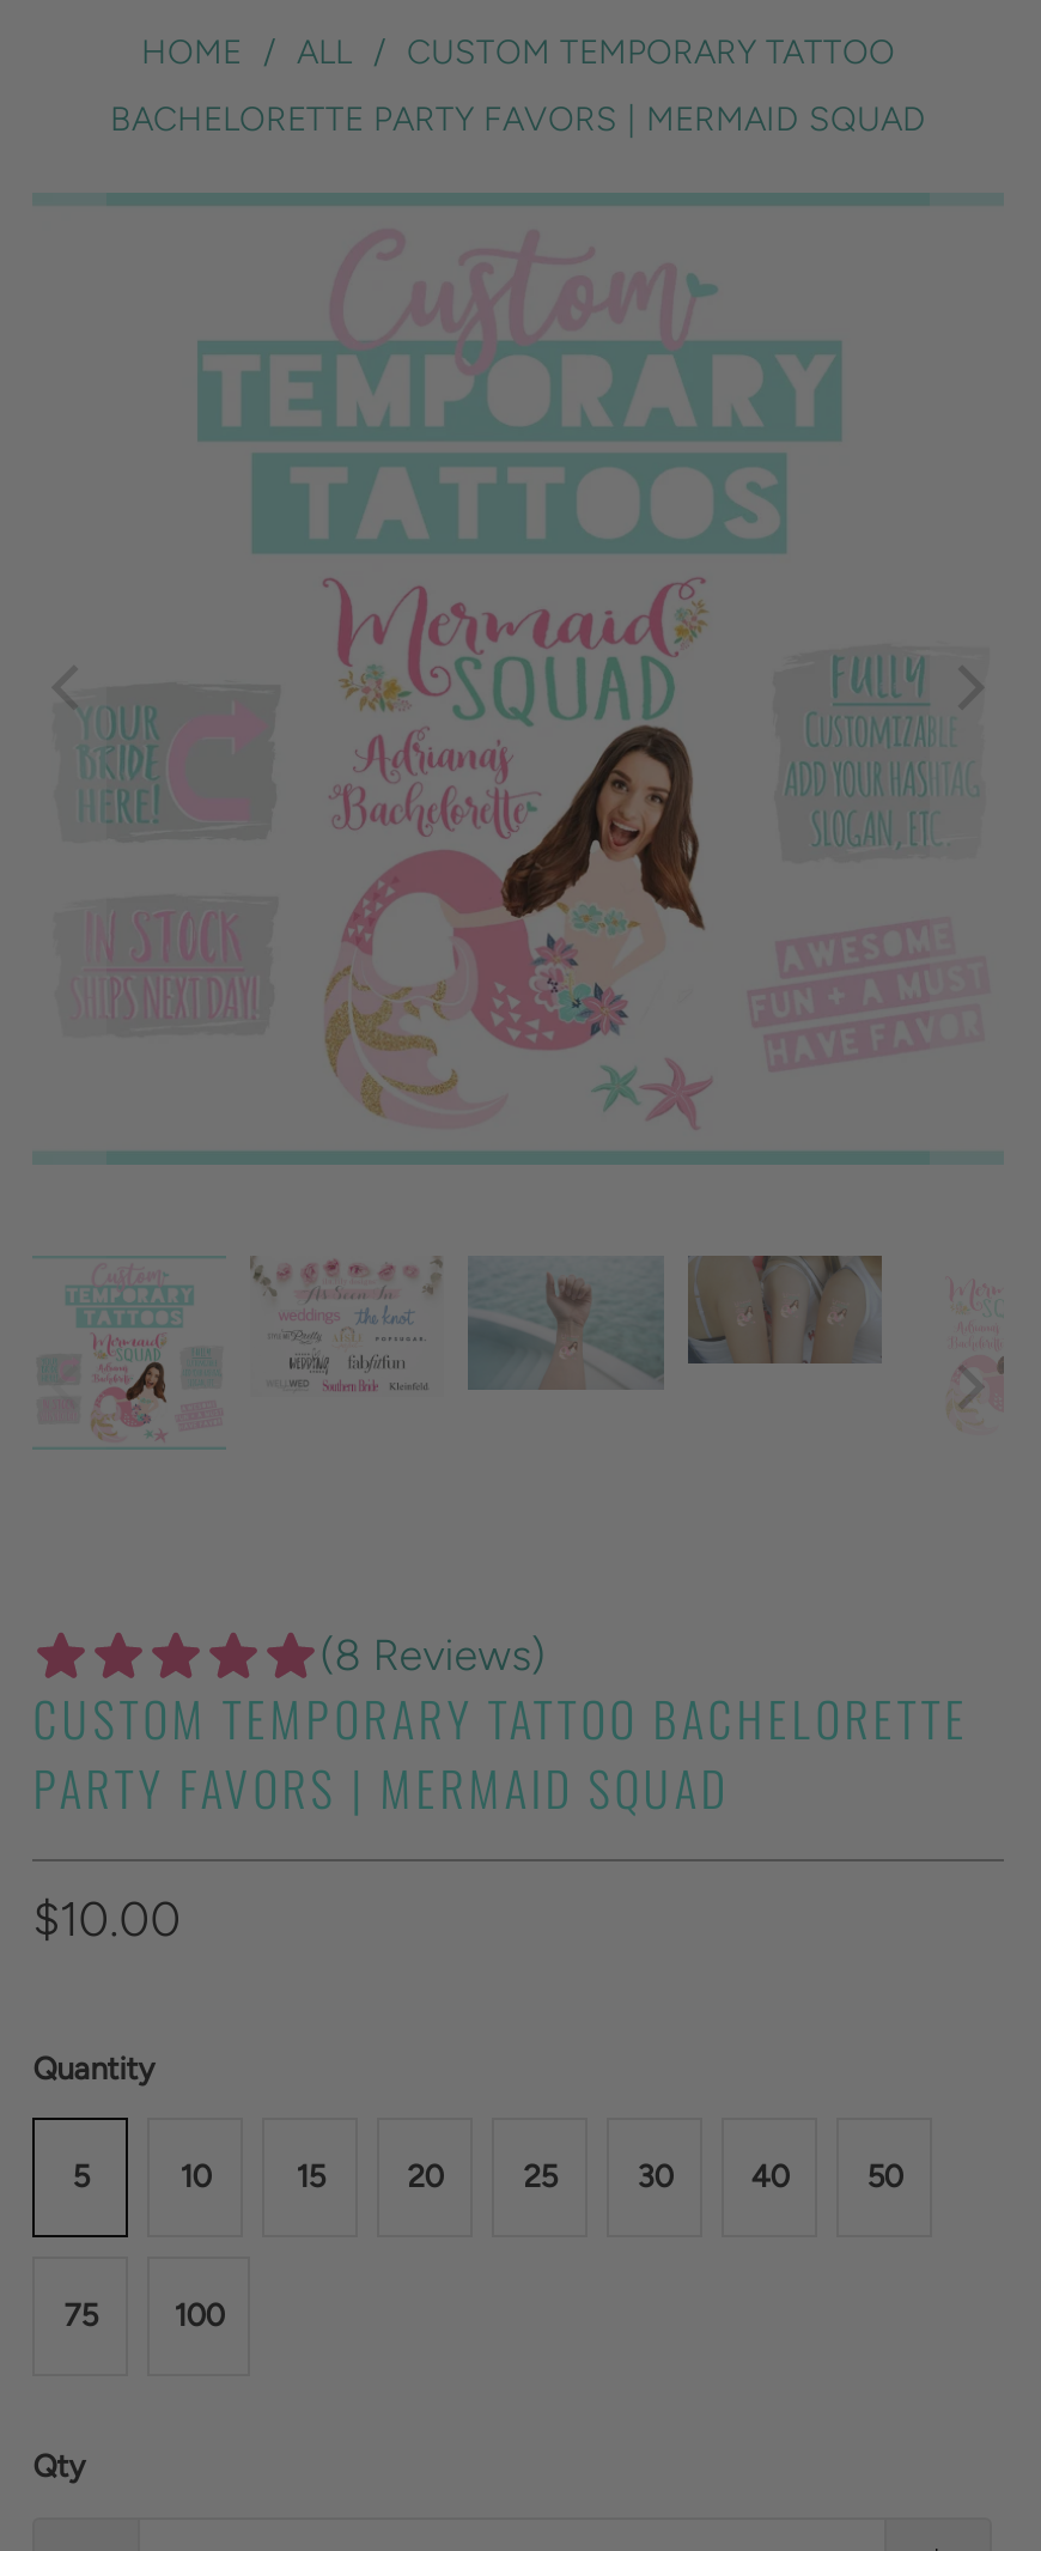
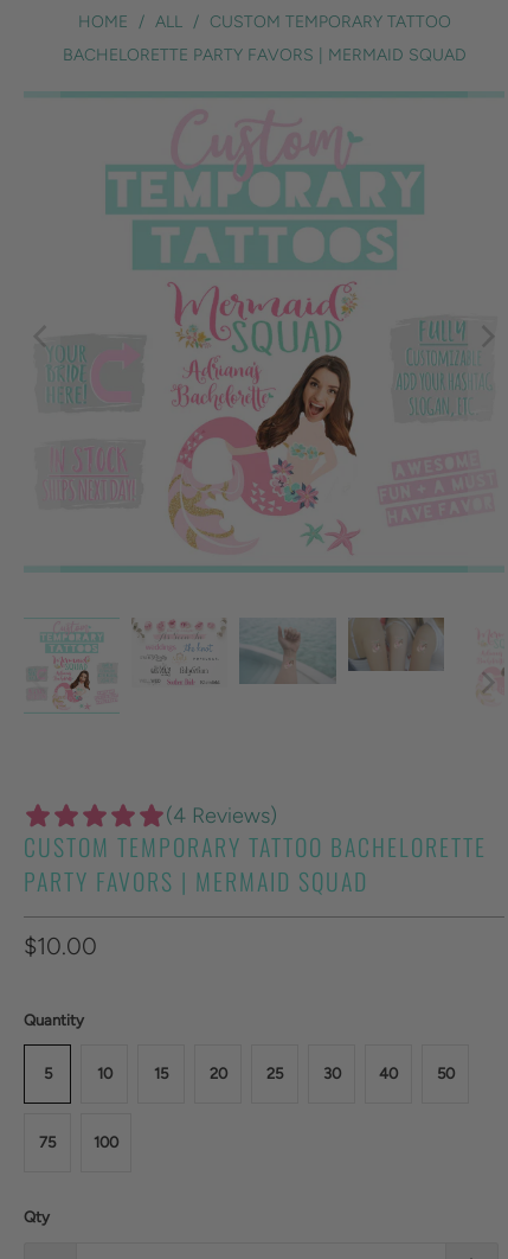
[320,1629,545,1682] (8 Reviews) -> [166,803,277,829] (4 Reviews)

